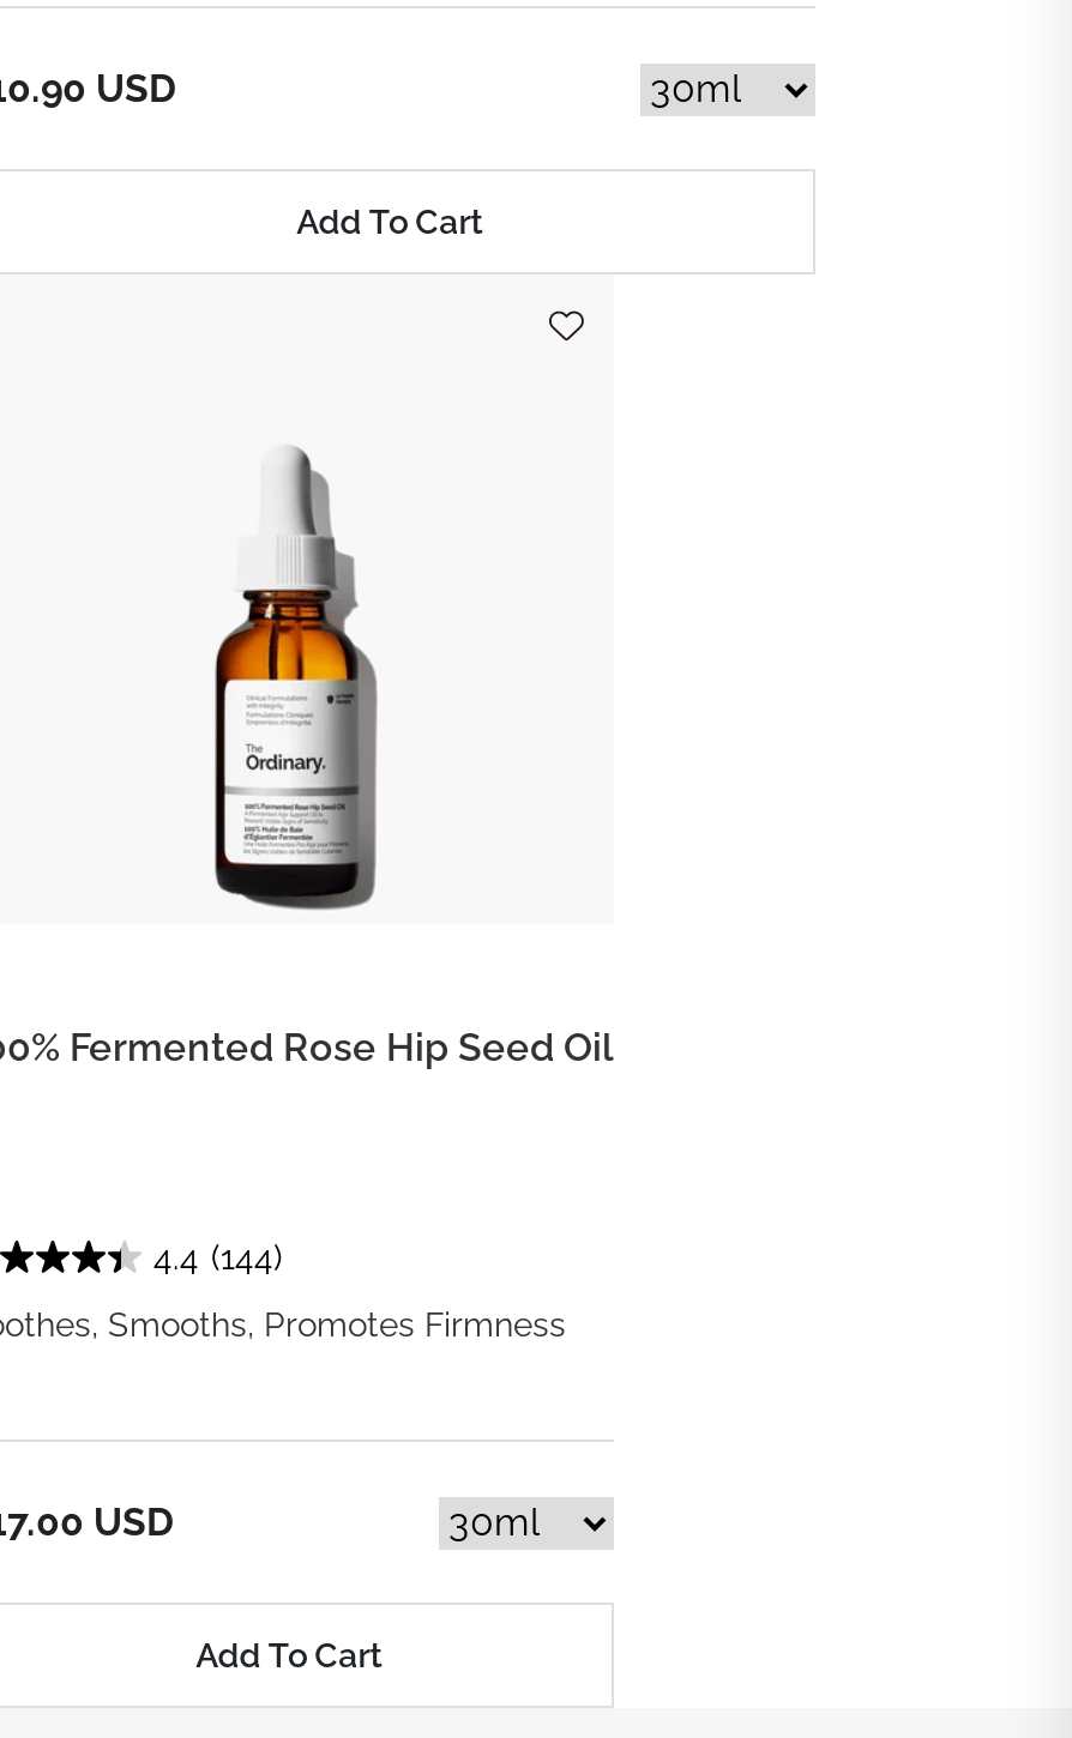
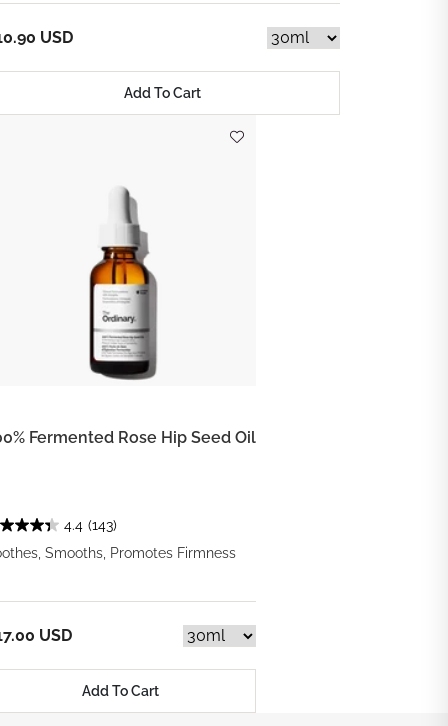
[153,1238,283,1277] 4.4 (144) -> [64,517,117,533] 4.4 (143)

